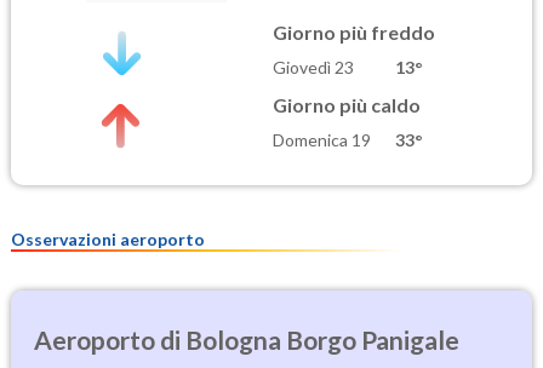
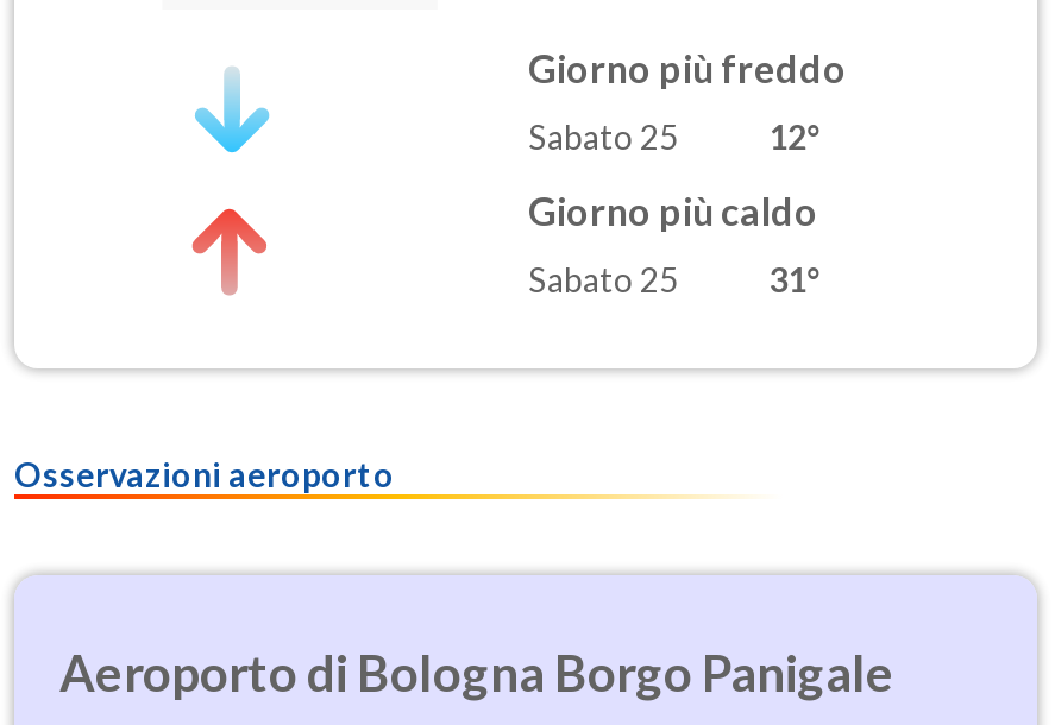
[273,57,423,78] Giovedì 23 | 13° -> [528,117,823,157] Sabato 25 | 12°
[273,130,423,151] Domenica 19 | 33° -> [528,260,823,300] Sabato 25 | 31°

